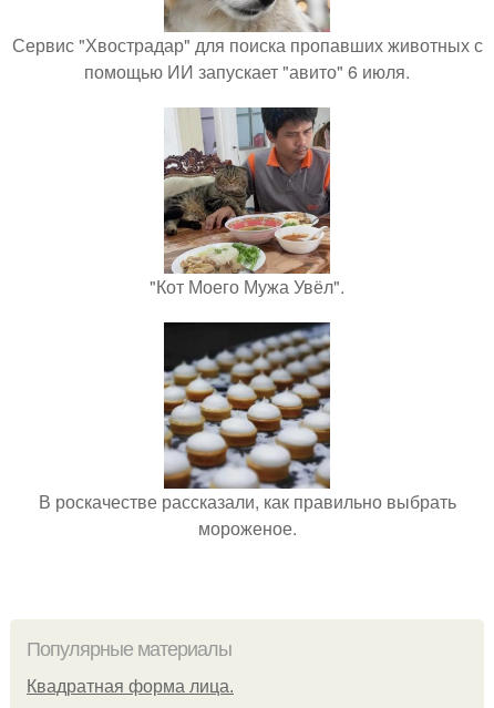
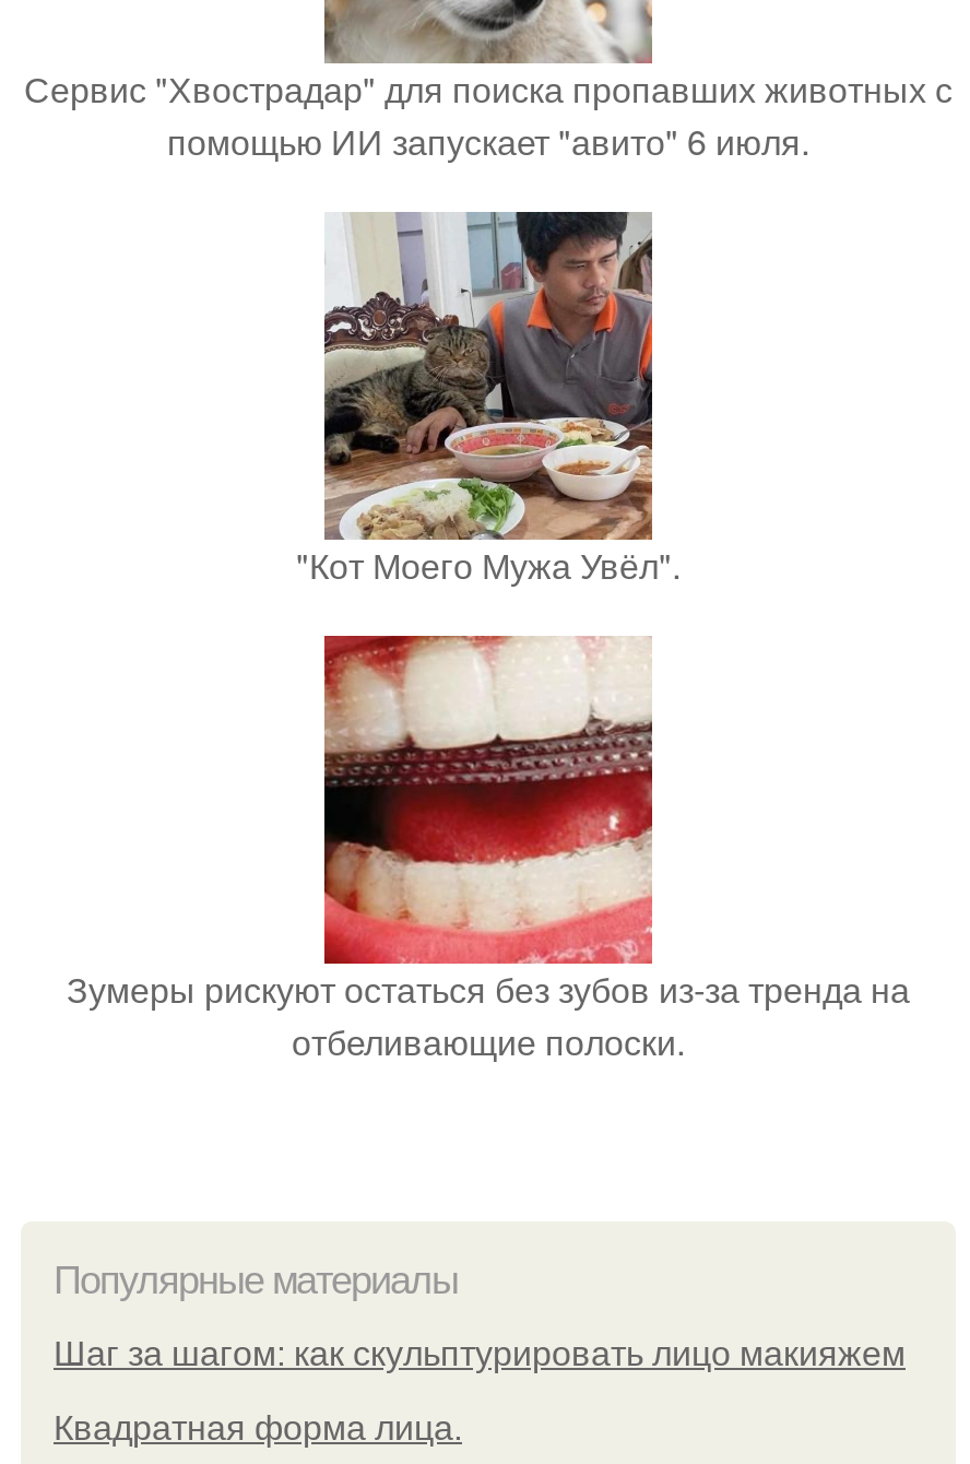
[38,321,456,541] [image] | В роскачестве рассказали, как правильно выбрать | мороженое. -> [67,634,910,1067] [image] | Зумеры рискуют остаться без зубов из-за тренда на | отбеливающие полоски.
none -> [54,1336,906,1373] Шаг за шагом: как скульптурировать лицо макияжем

